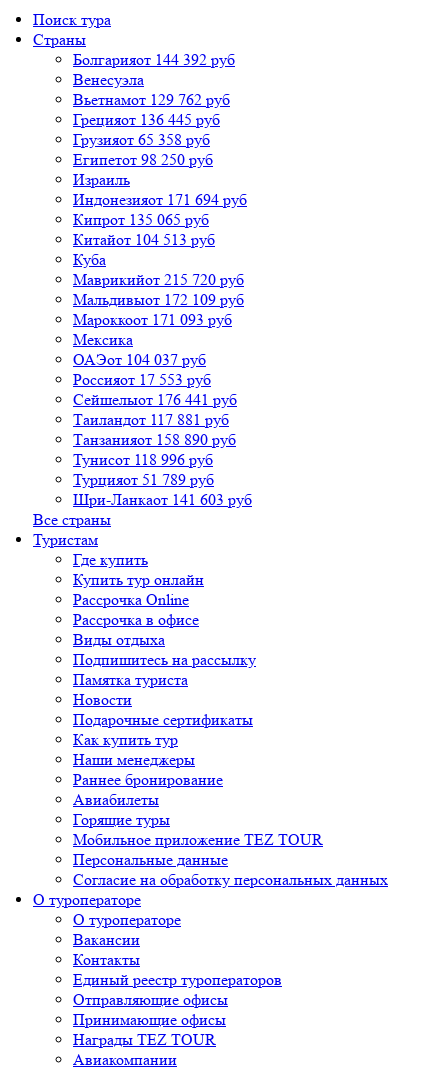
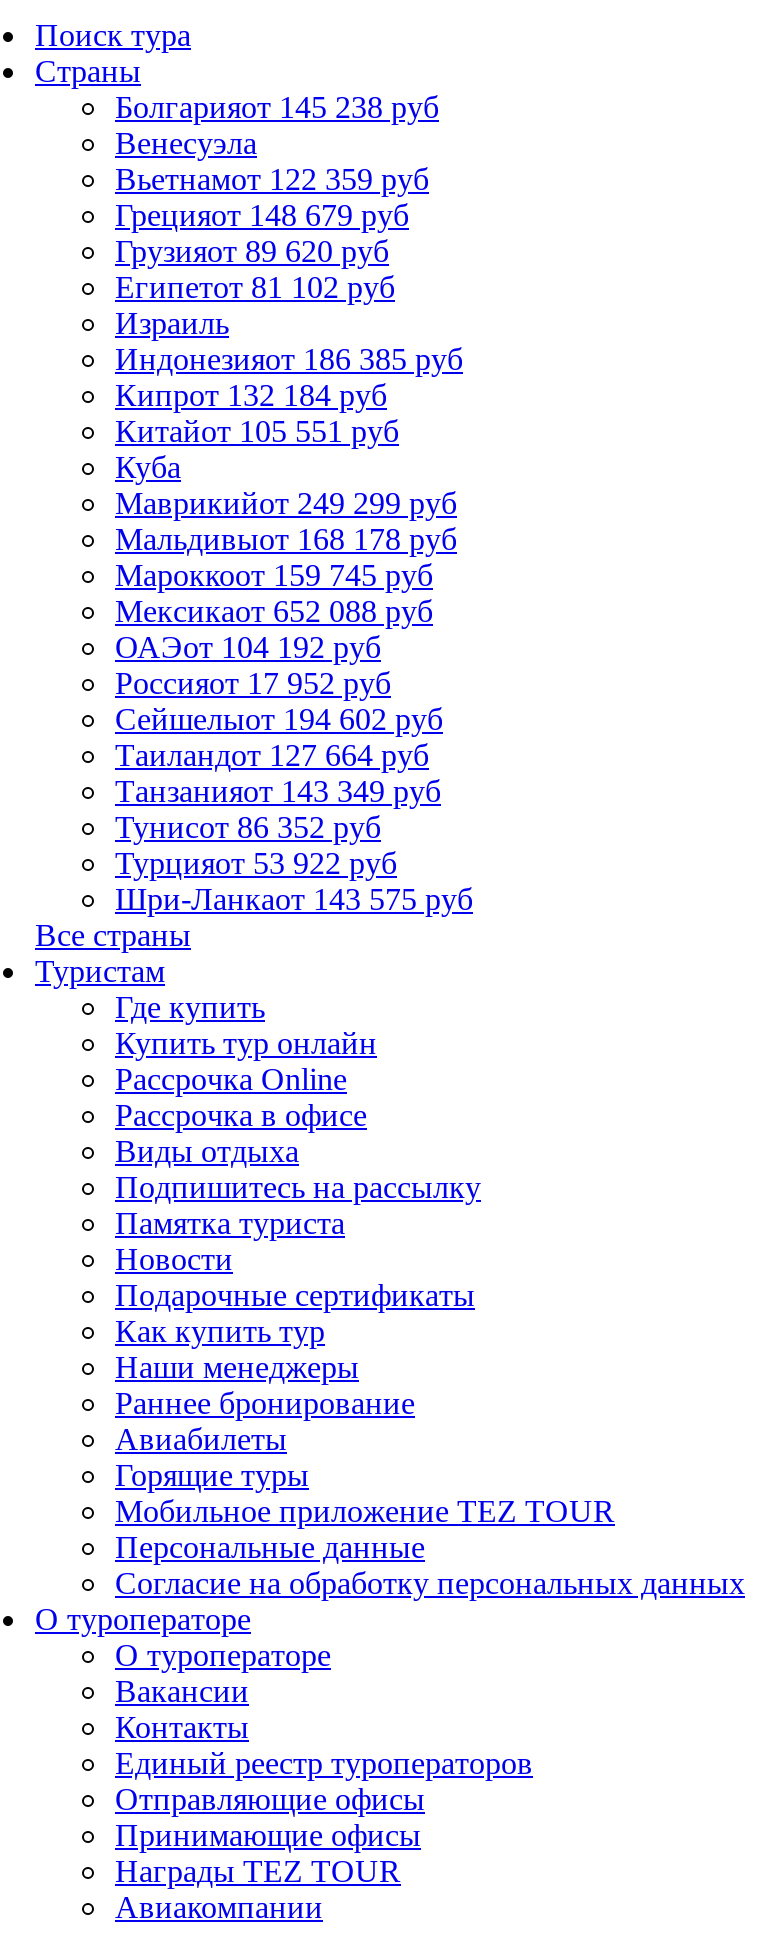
[73,50,235,69] Болгарияот 144 392 руб -> [115,90,439,124] Болгарияот 145 238 руб
[73,90,230,109] Вьетнамот 129 762 руб -> [115,162,429,196] Вьетнамот 122 359 руб
[73,110,220,129] Грецияот 136 445 руб -> [115,198,409,232] Грецияот 148 679 руб
[73,130,210,149] Грузияот 65 358 руб -> [115,234,389,268] Грузияот 89 620 руб
[73,150,213,169] Египетот 98 250 руб -> [115,270,395,304] Египетот 81 102 руб
[73,190,247,209] Индонезияот 171 694 руб -> [115,342,463,376] Индонезияот 186 385 руб
[73,210,209,229] Кипрот 135 065 руб -> [115,378,387,412] Кипрот 132 184 руб
[73,230,215,249] Китайот 104 513 руб -> [115,414,399,448] Китайот 105 551 руб
[73,270,252,509] Маврикийот 215 720 руб | Мальдивыот 172 109 руб | Мароккоот 171 093 руб | Мексика | ОАЭот 104 037 руб | Россияот 17 553 руб | Сейшелыот 176 441 руб | Таиландот 117 881 руб | Танзанияот 158 890 руб | Тунисот 118 996 руб | Турцияот 51 789 руб | Шри-Ланкаот 141 603 руб -> [115,486,473,916] Маврикийот 249 299 руб | Мальдивыот 168 178 руб | Мароккоот 159 745 руб | Мексикаот 652 088 руб | ОАЭот 104 192 руб | Россияот 17 952 руб | Сейшелыот 194 602 руб | Таиландот 127 664 руб | Танзанияот 143 349 руб | Тунисот 86 352 руб | Турцияот 53 922 руб | Шри-Ланкаот 143 575 руб

